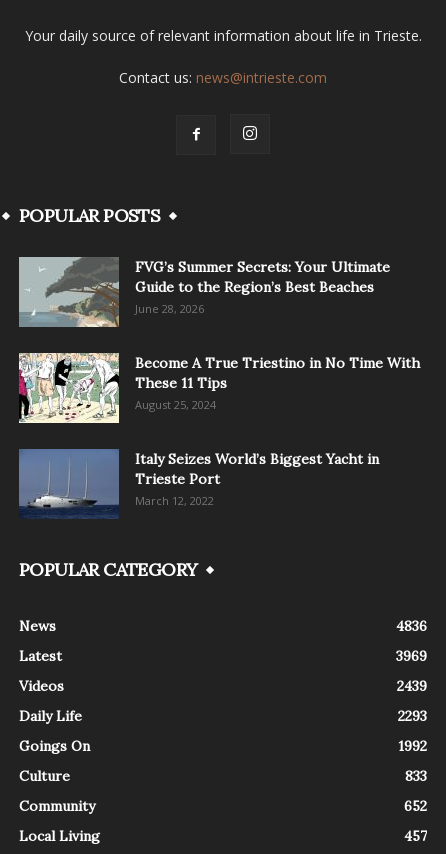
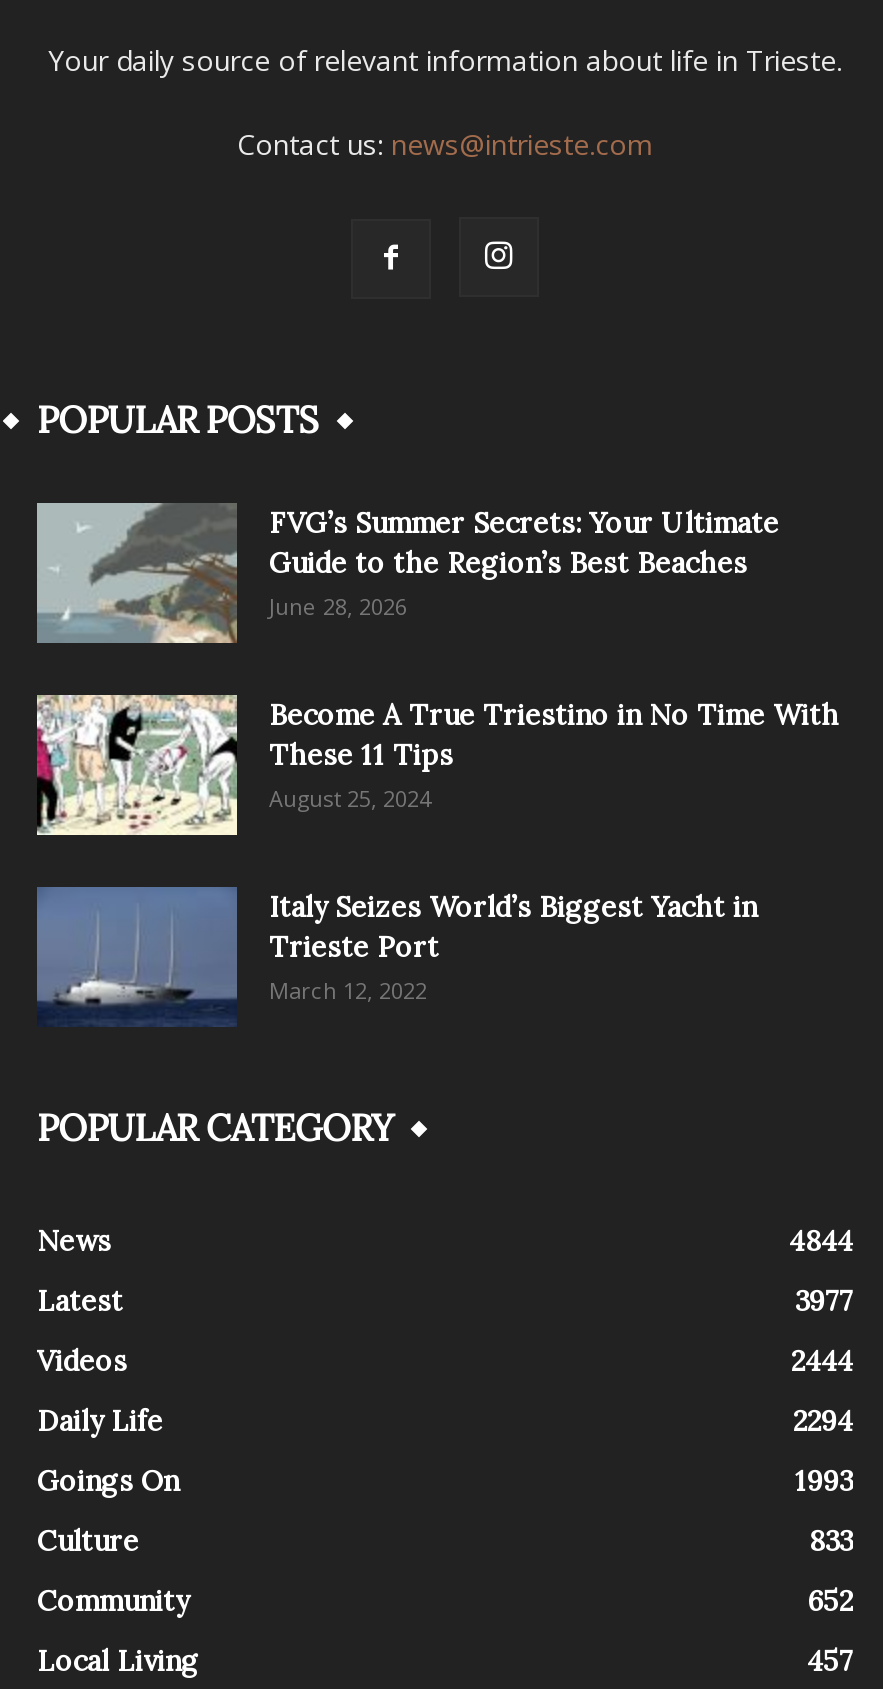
[396,617,427,635] 4836 -> [789,1224,853,1260] 4844
[396,647,427,665] 3969 -> [795,1284,853,1320] 3977
[397,677,427,695] 2439 -> [791,1344,853,1380] 2444
[398,707,427,725] 2293 -> [793,1404,853,1440] 2294
[398,737,427,755] 1992 -> [795,1464,853,1500] 1993

